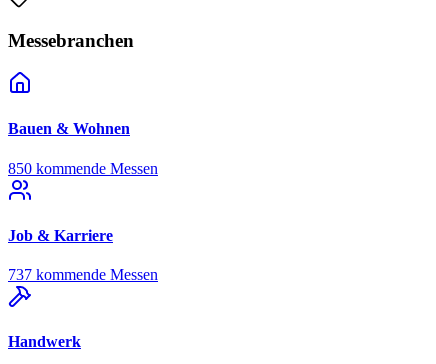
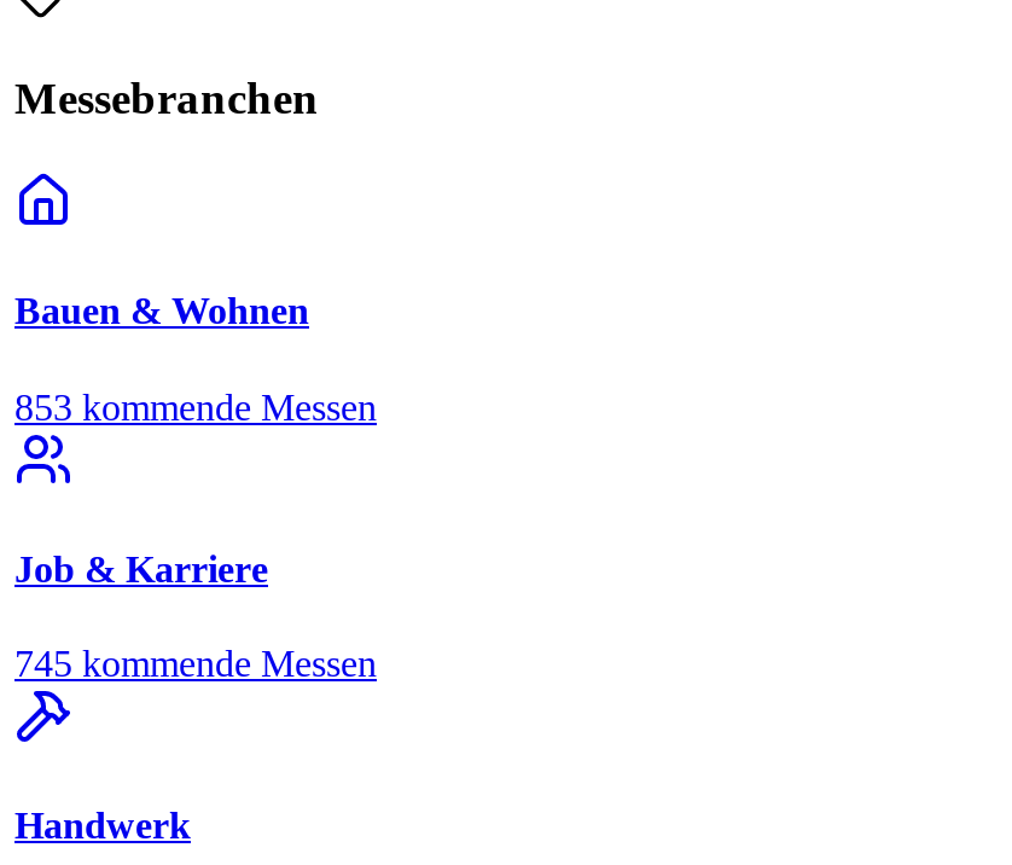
[8,159,158,176] 850 kommende Messen -> [14,385,377,426] 853 kommende Messen
[8,266,158,283] 737 kommende Messen -> [14,643,377,684] 745 kommende Messen

